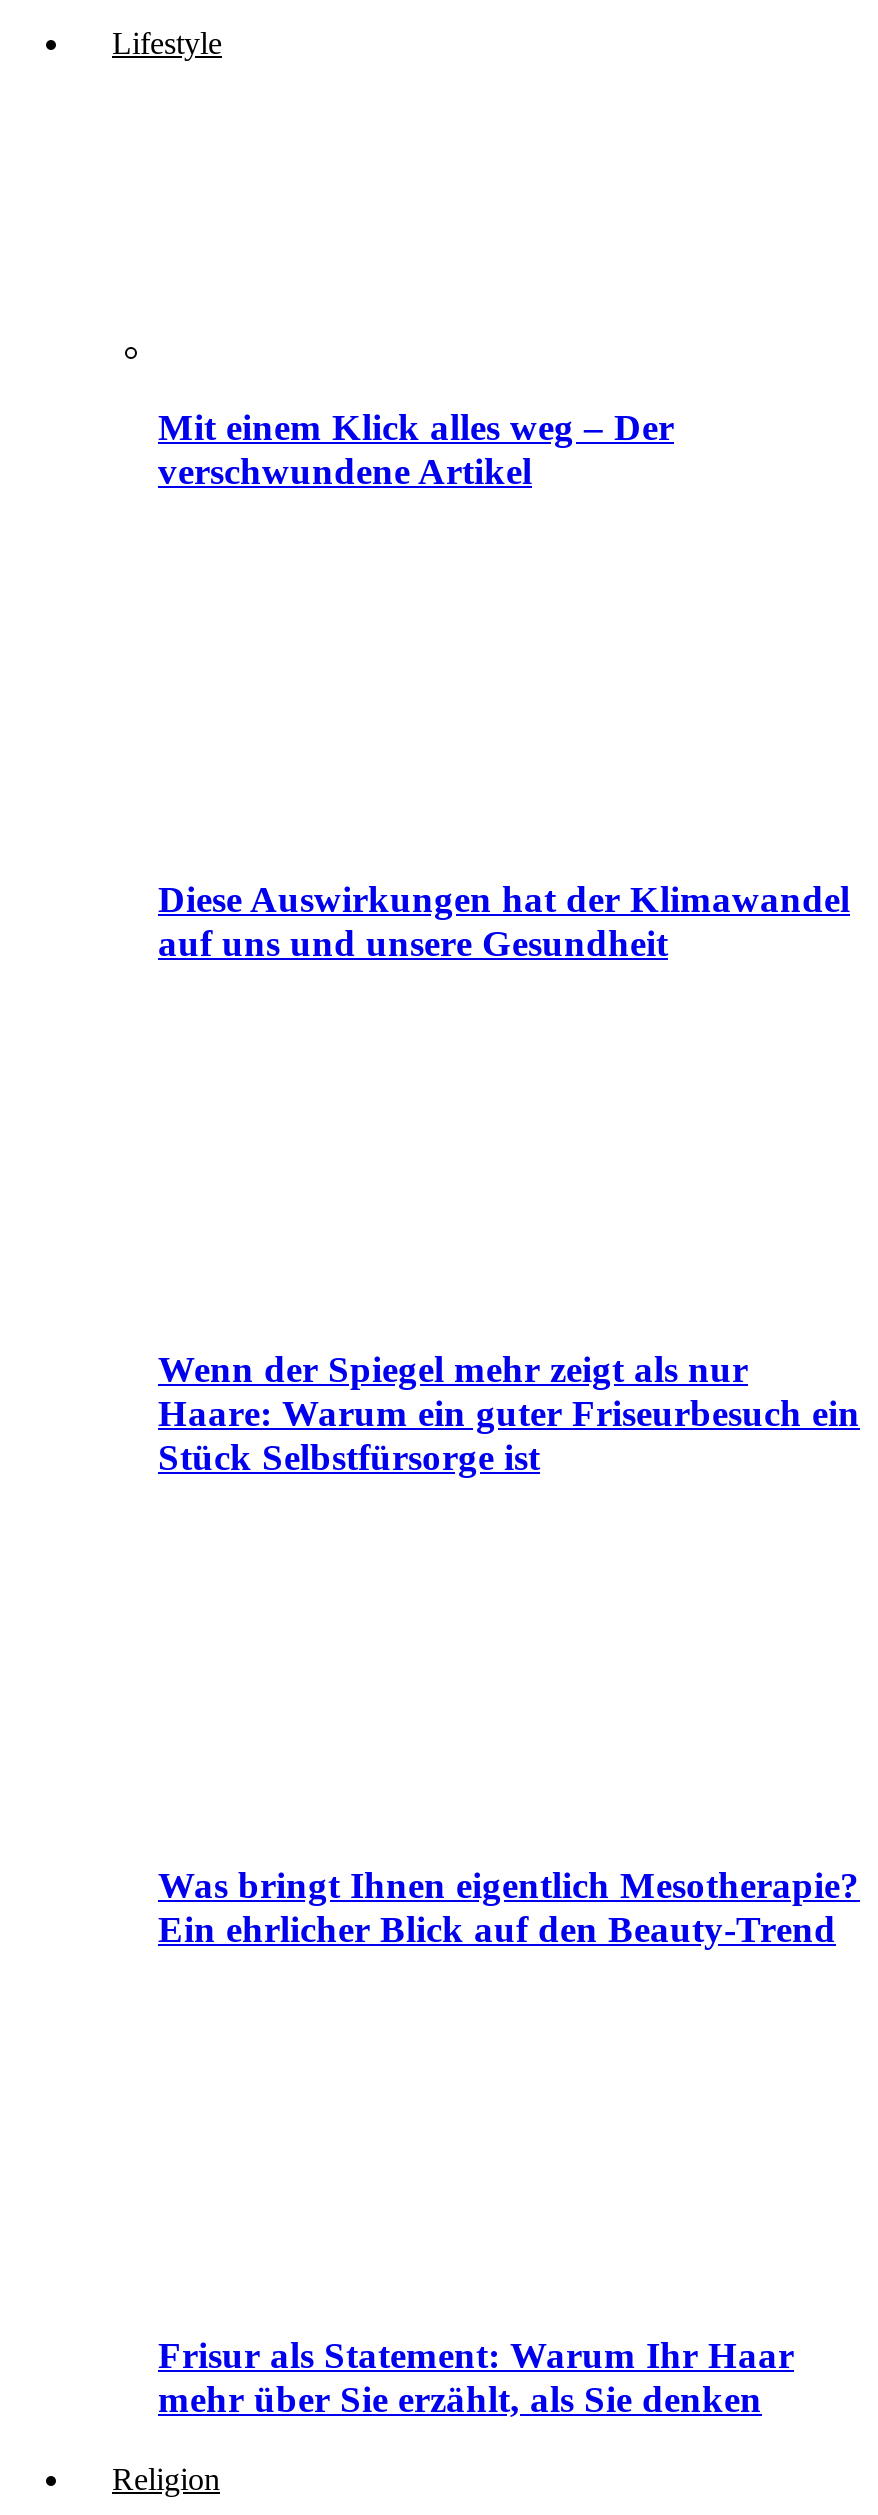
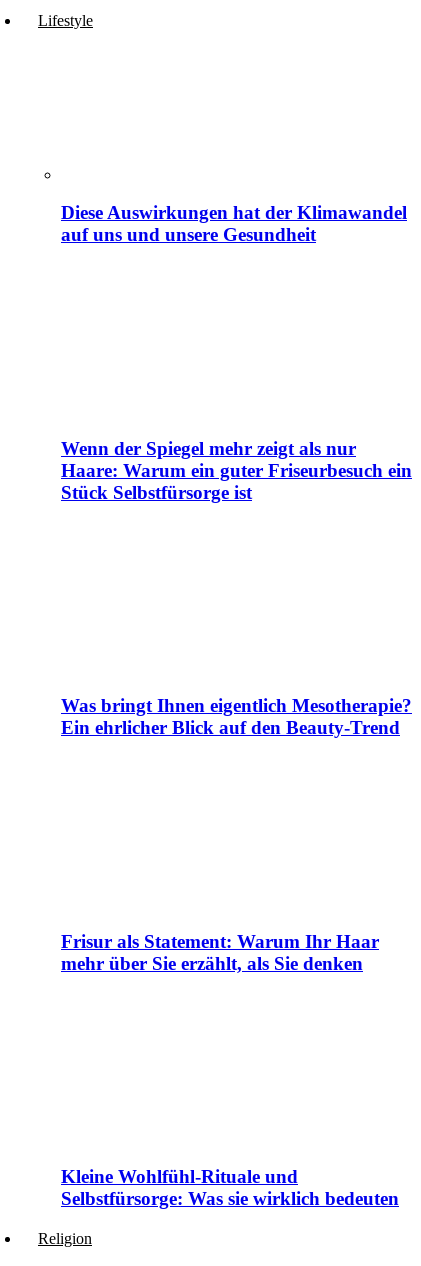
[158,407,674,493] Mit einem Klick alles weg – Der | verschwundene Artikel -> none
moved [158,878,860,2420] -> [61,202,412,974]: Diese Auswirkungen hat der Klimawandel | auf uns und unsere Gesundheit | Wenn der Spiegel mehr zeigt als nur | ... | Frisur als Statement: Warum Ihr Haar | mehr über Sie erzählt, als Sie denken
none -> [61,1166,399,1209] Kleine Wohlfühl-Rituale und | Selbstfürsorge: Was sie wirklich bedeuten

